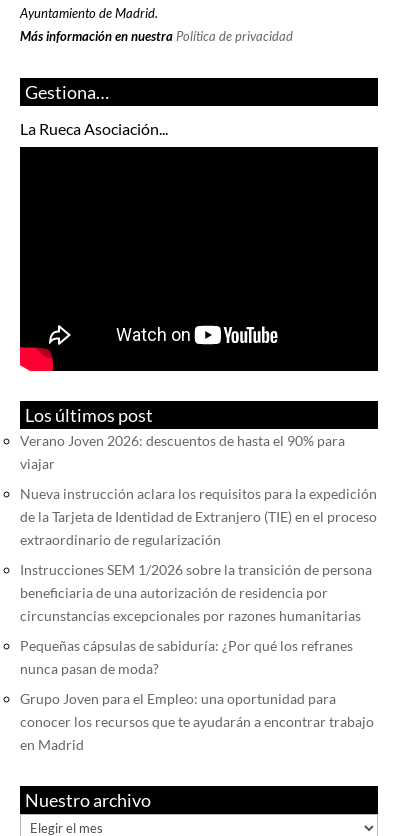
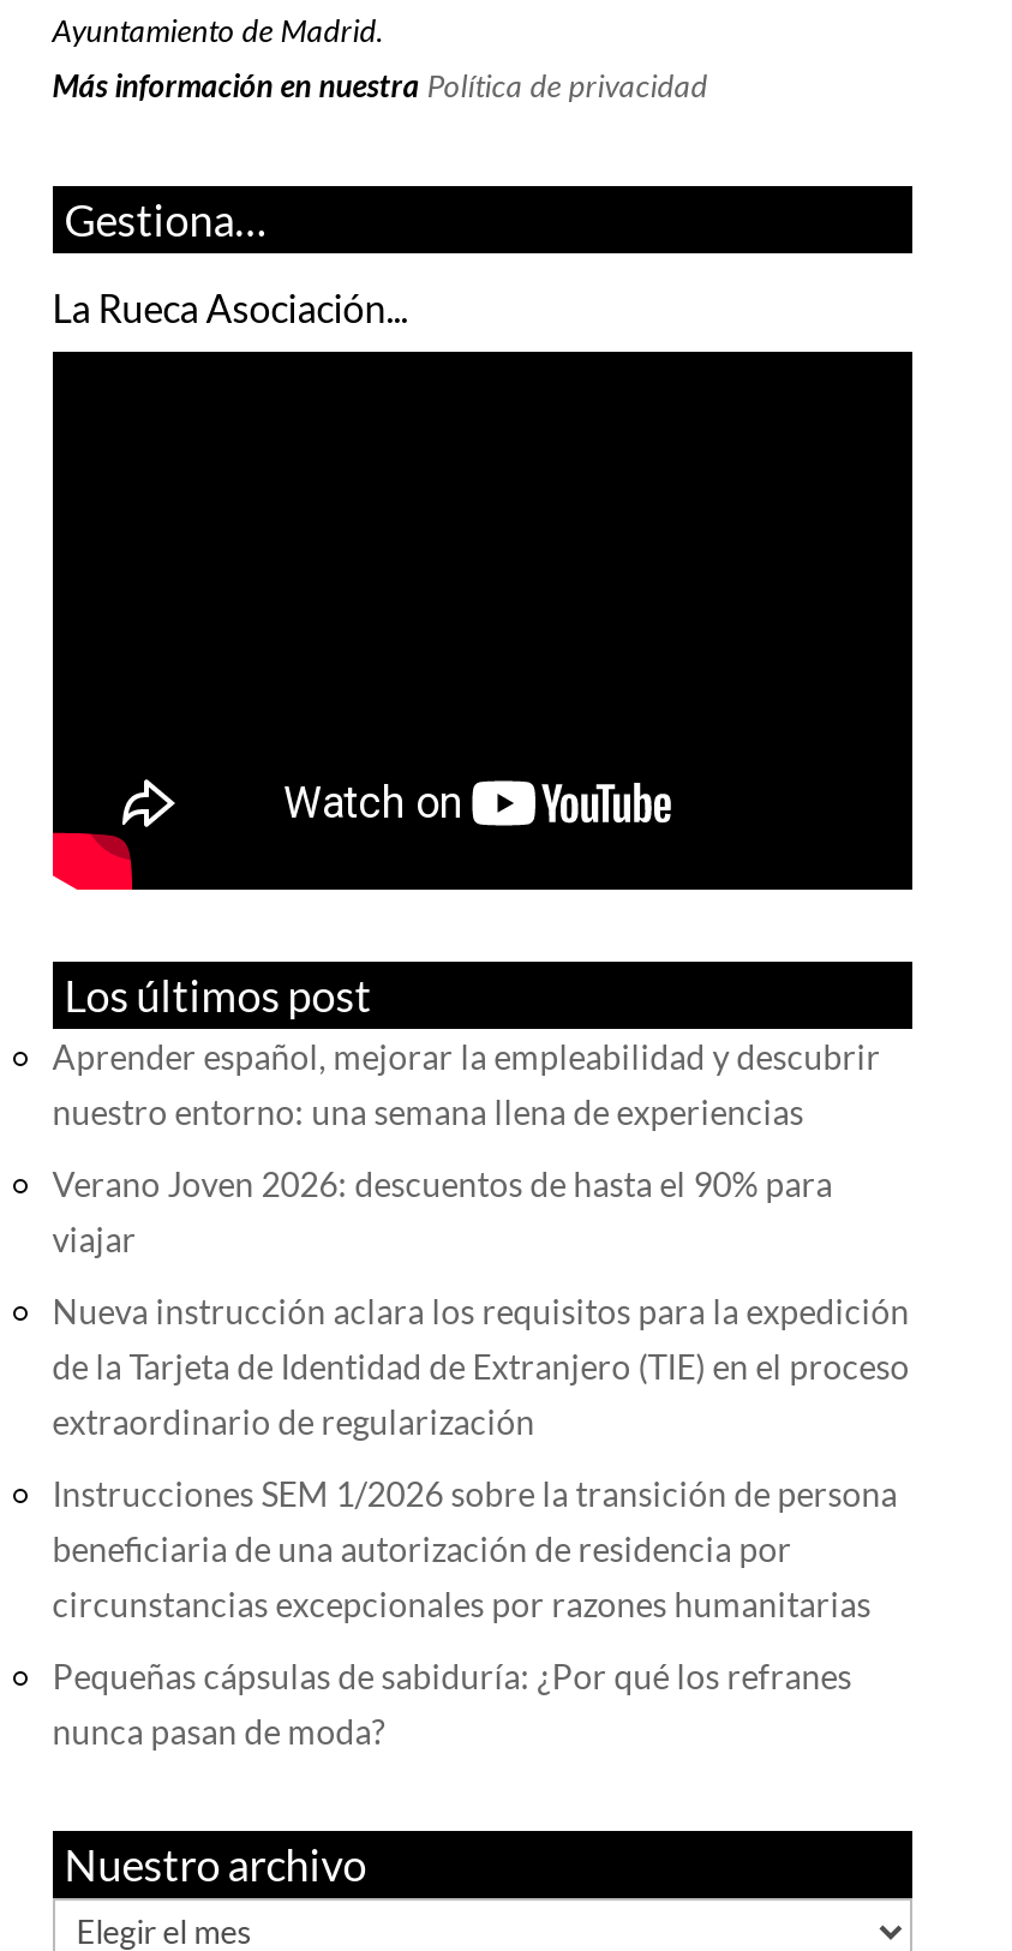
none -> [52,1036,881,1132] Aprender español, mejorar la empleabilidad y descubrir | nuestro entorno: una semana llena de experiencias
moved [20,432,377,677] -> [52,1163,909,1751]: Verano Joven 2026: descuentos de hasta el 90% para | viajar | Nueva instrucción aclara los requisitos para la expedición | ... | Pequeñas cápsulas de sabiduría: ¿Por qué los refranes | nunca pasan de moda?
[20,690,374,753] Grupo Joven para el Empleo: una oportunidad para | conocer los recursos que te ayudarán a encontrar trabajo | en Madrid -> none

